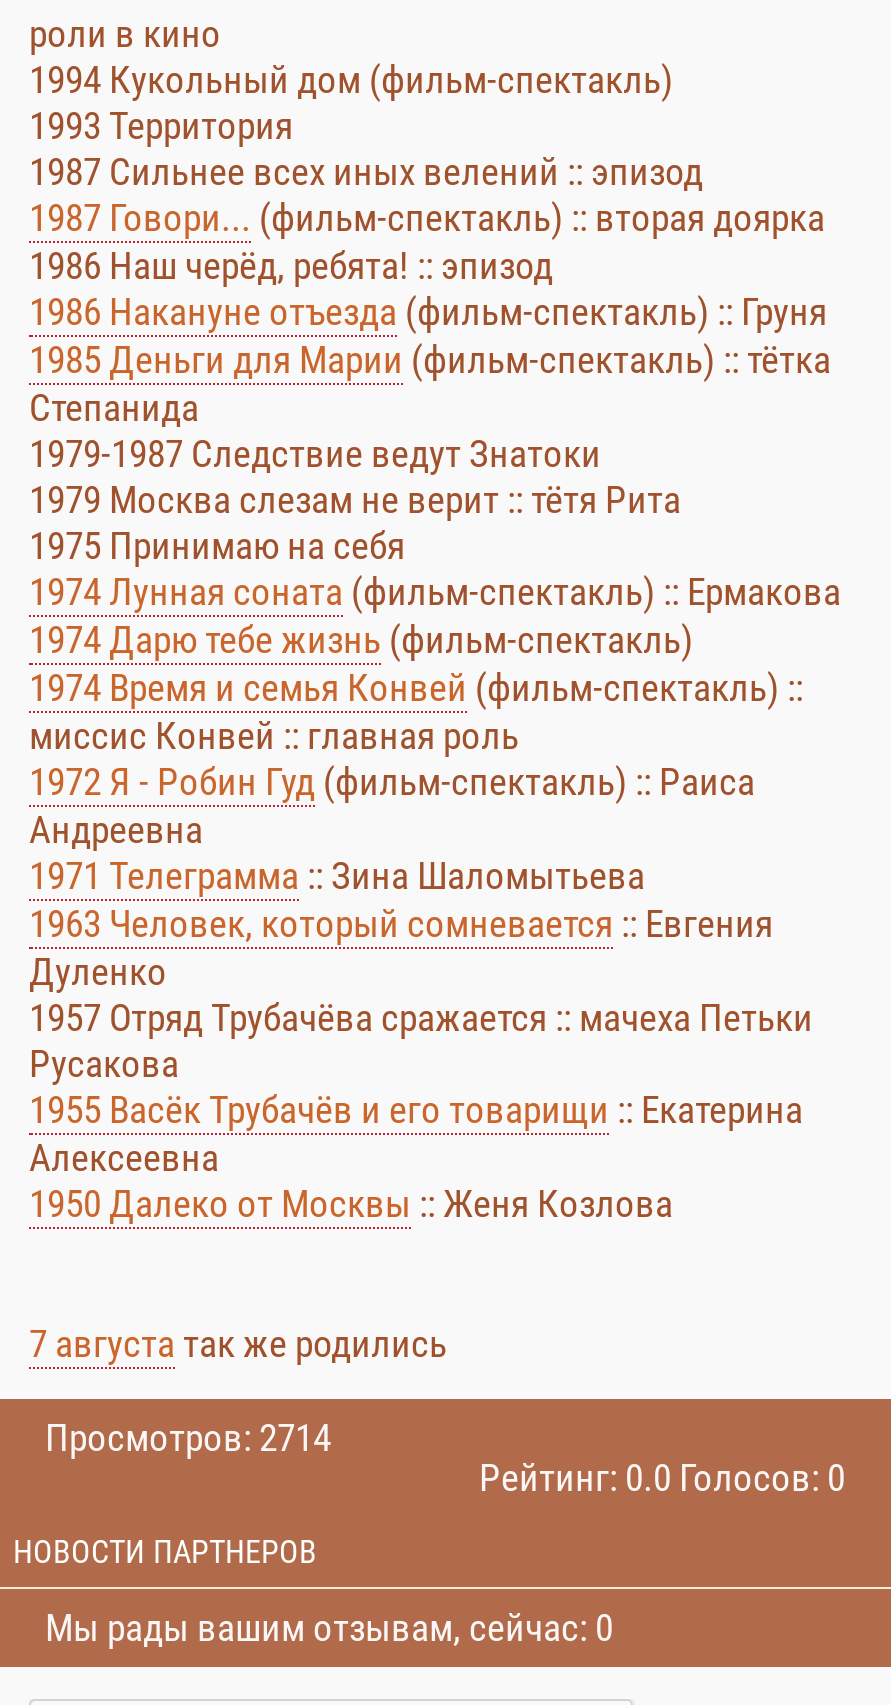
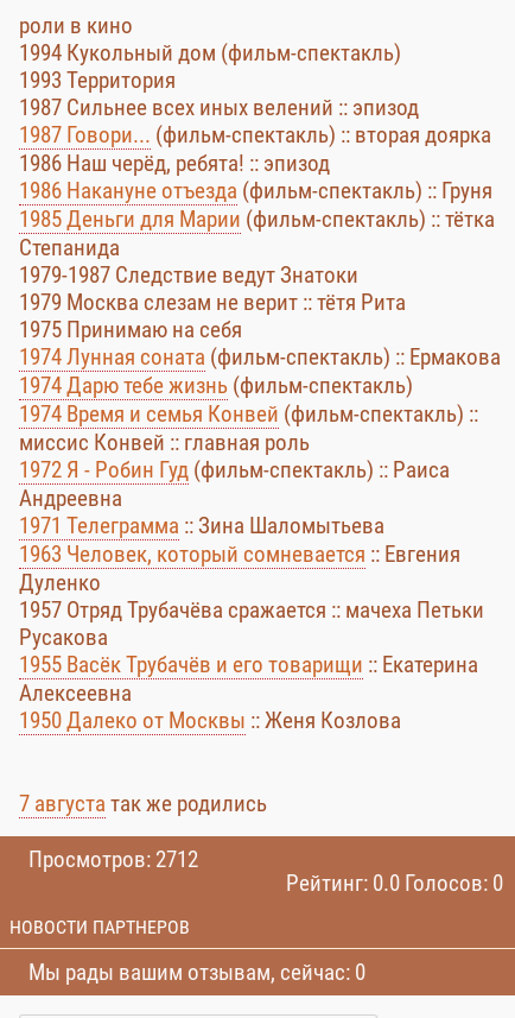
[45,1415,331,1461] Просмотров: 2714 -> [28,846,198,873] Просмотров: 2712

